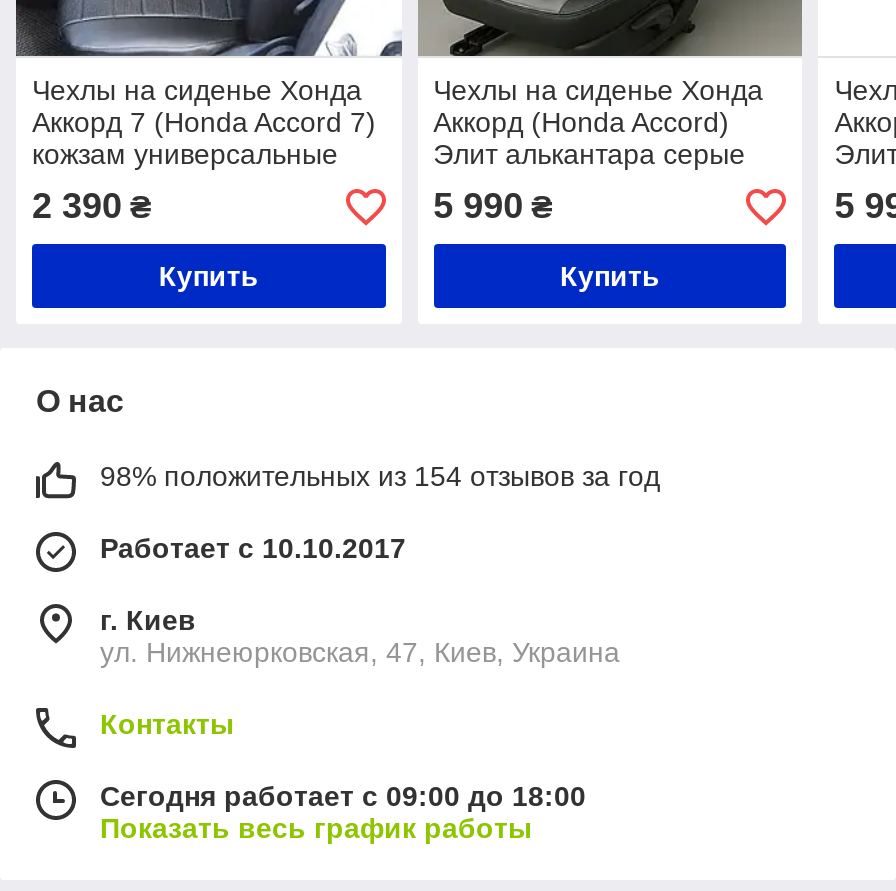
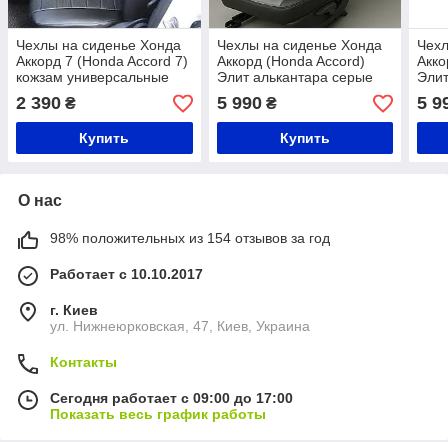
[100,781,586,813] Сегодня работает с 09:00 до 18:00 -> [50,390,293,406] Сегодня работает с 09:00 до 17:00

